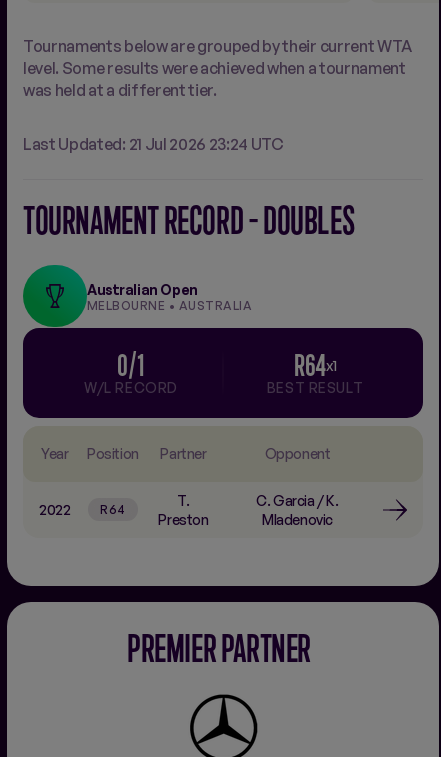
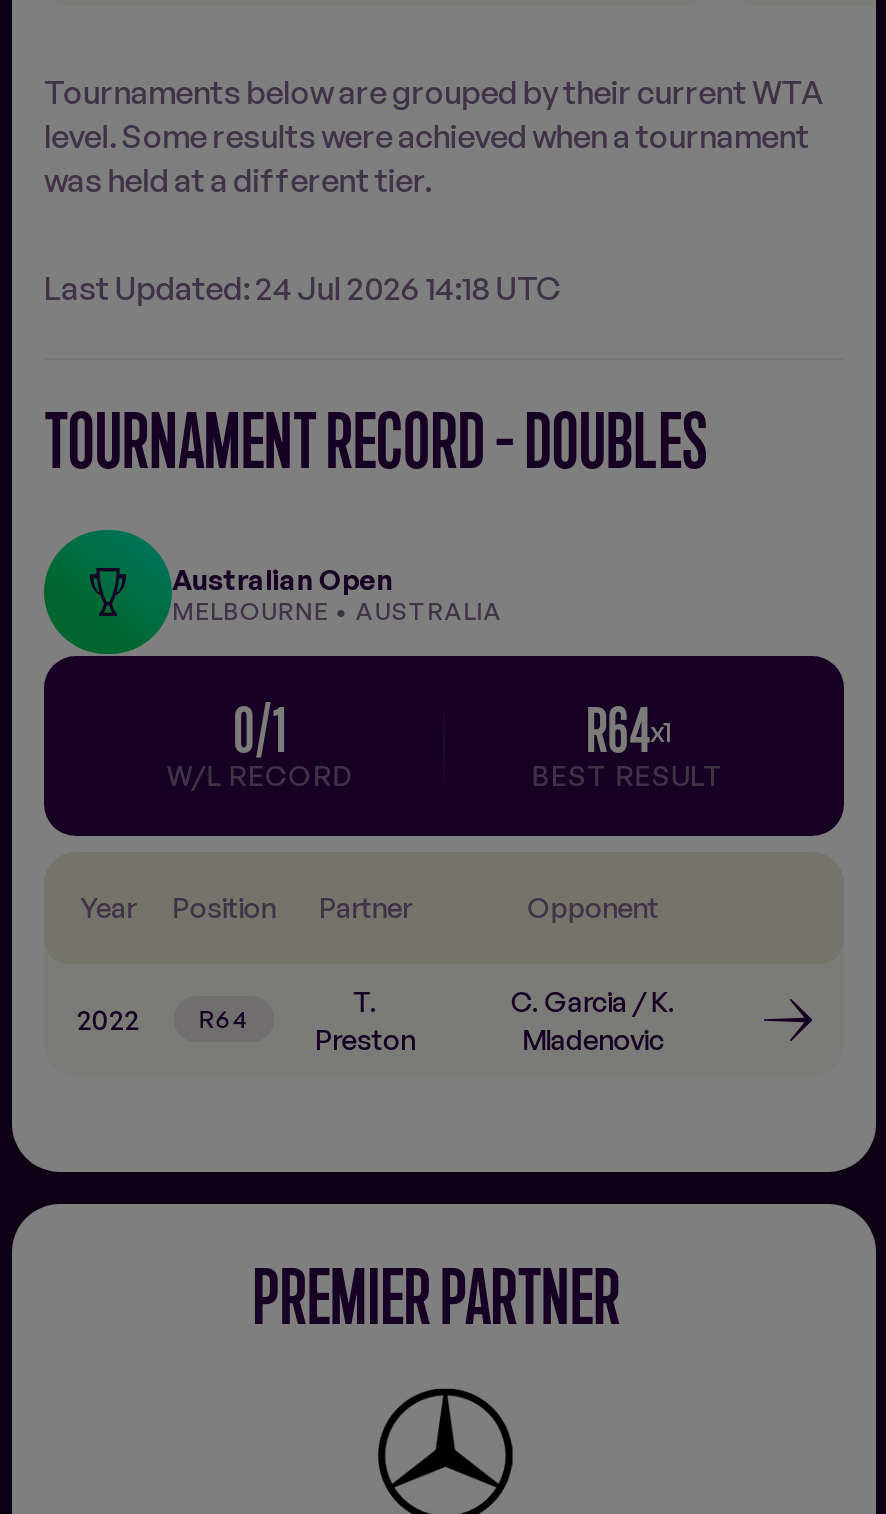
[23,134,284,154] Last Updated: 21 Jul 2026 23:24 UTC -> [44,268,562,308] Last Updated: 24 Jul 2026 14:18 UTC

